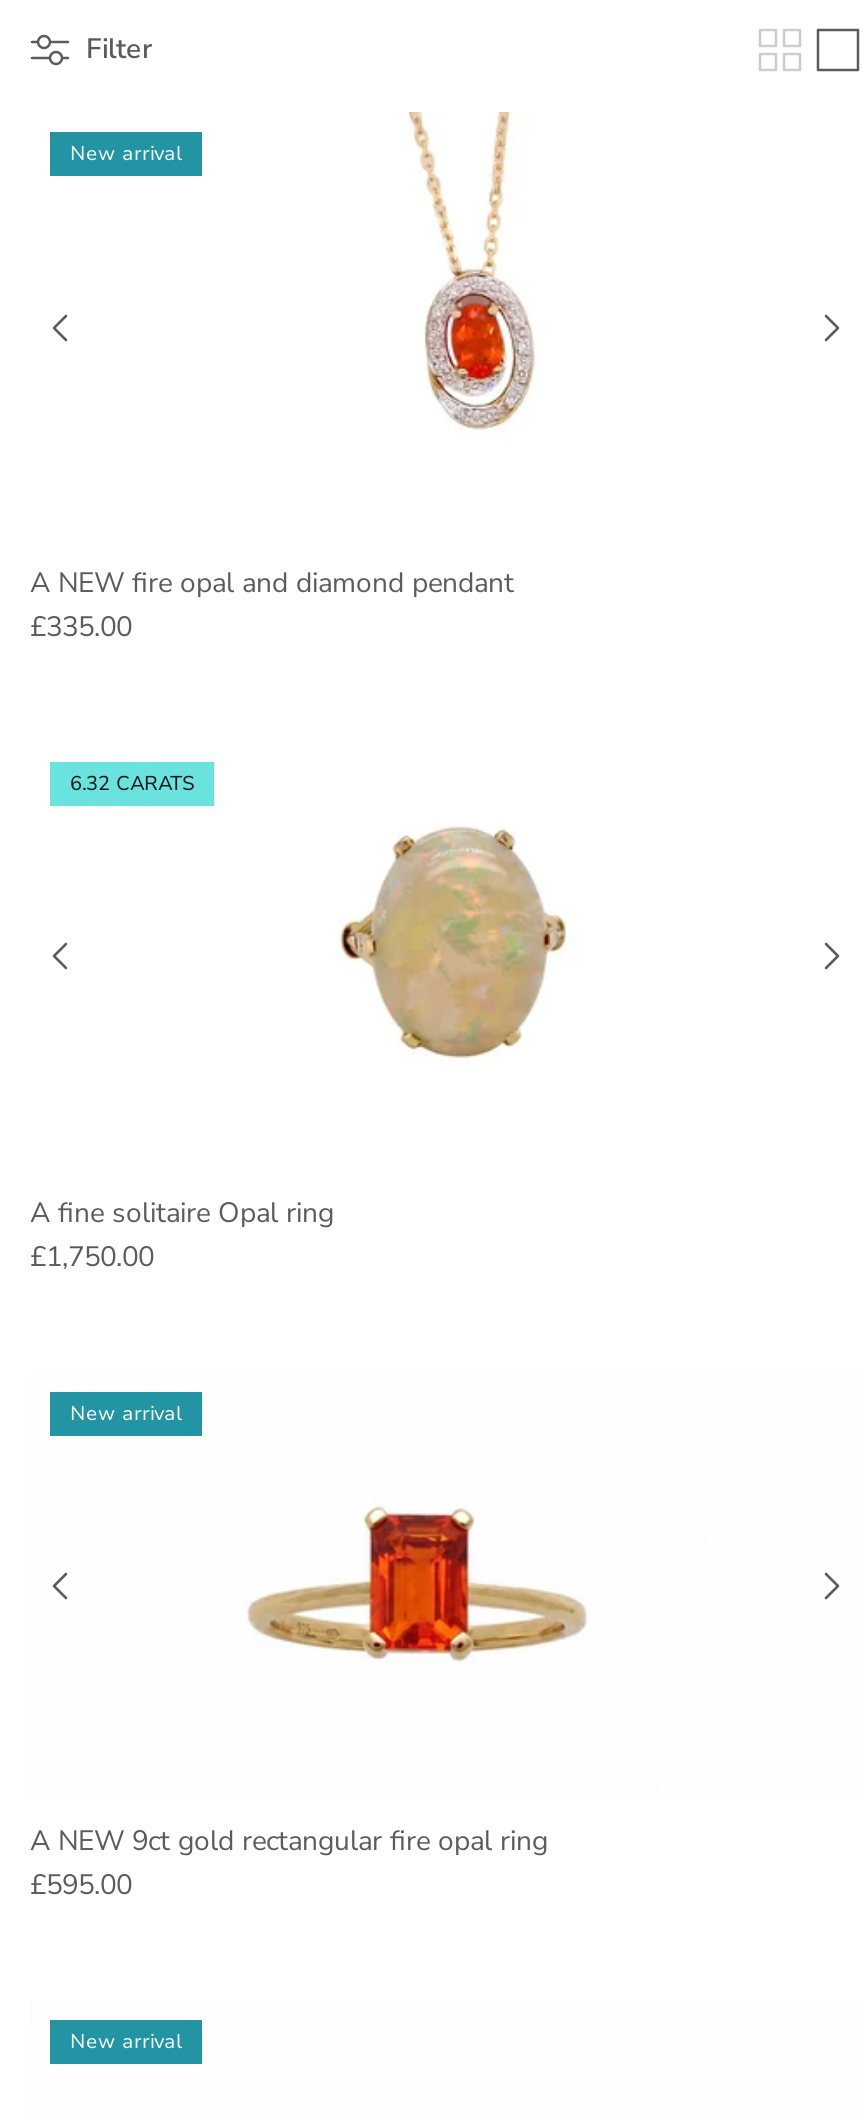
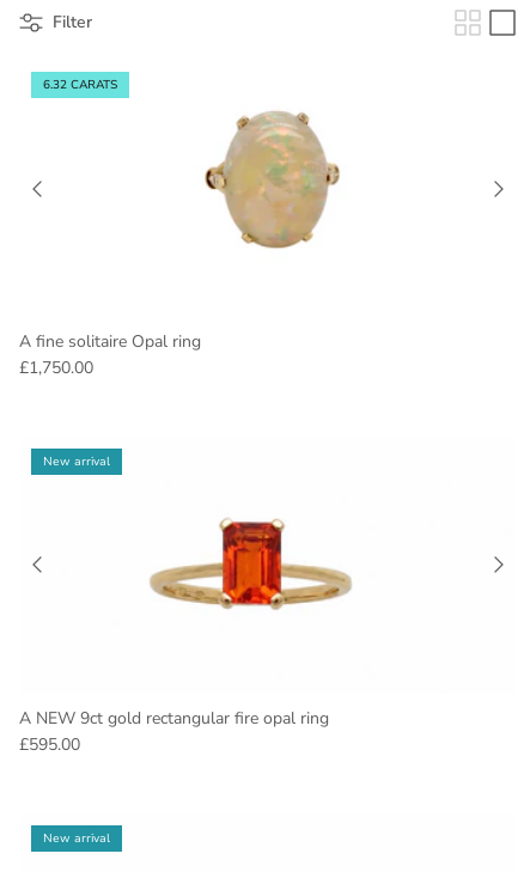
[408,110,536,428] [image] -> none
[70,141,182,169] New arrival -> none
[30,564,514,646] A NEW fire opal and diamond pendant | £335.00 -> none

